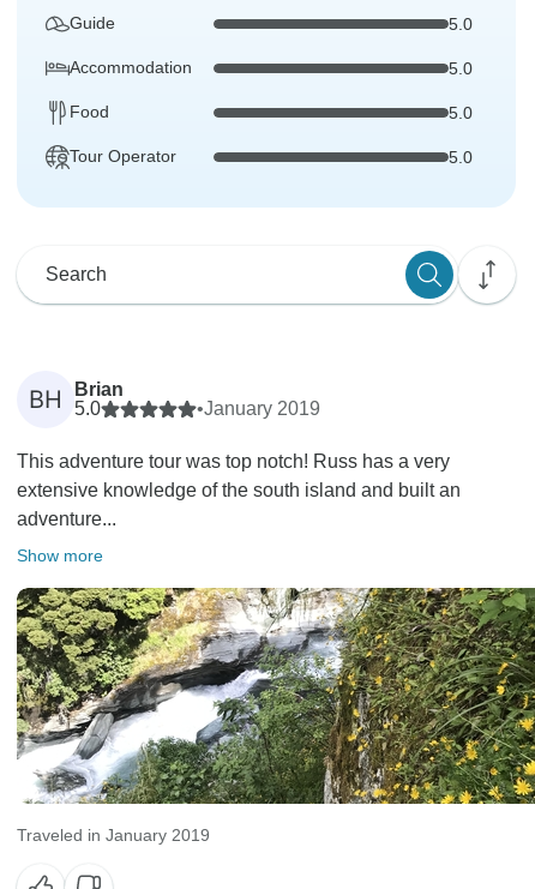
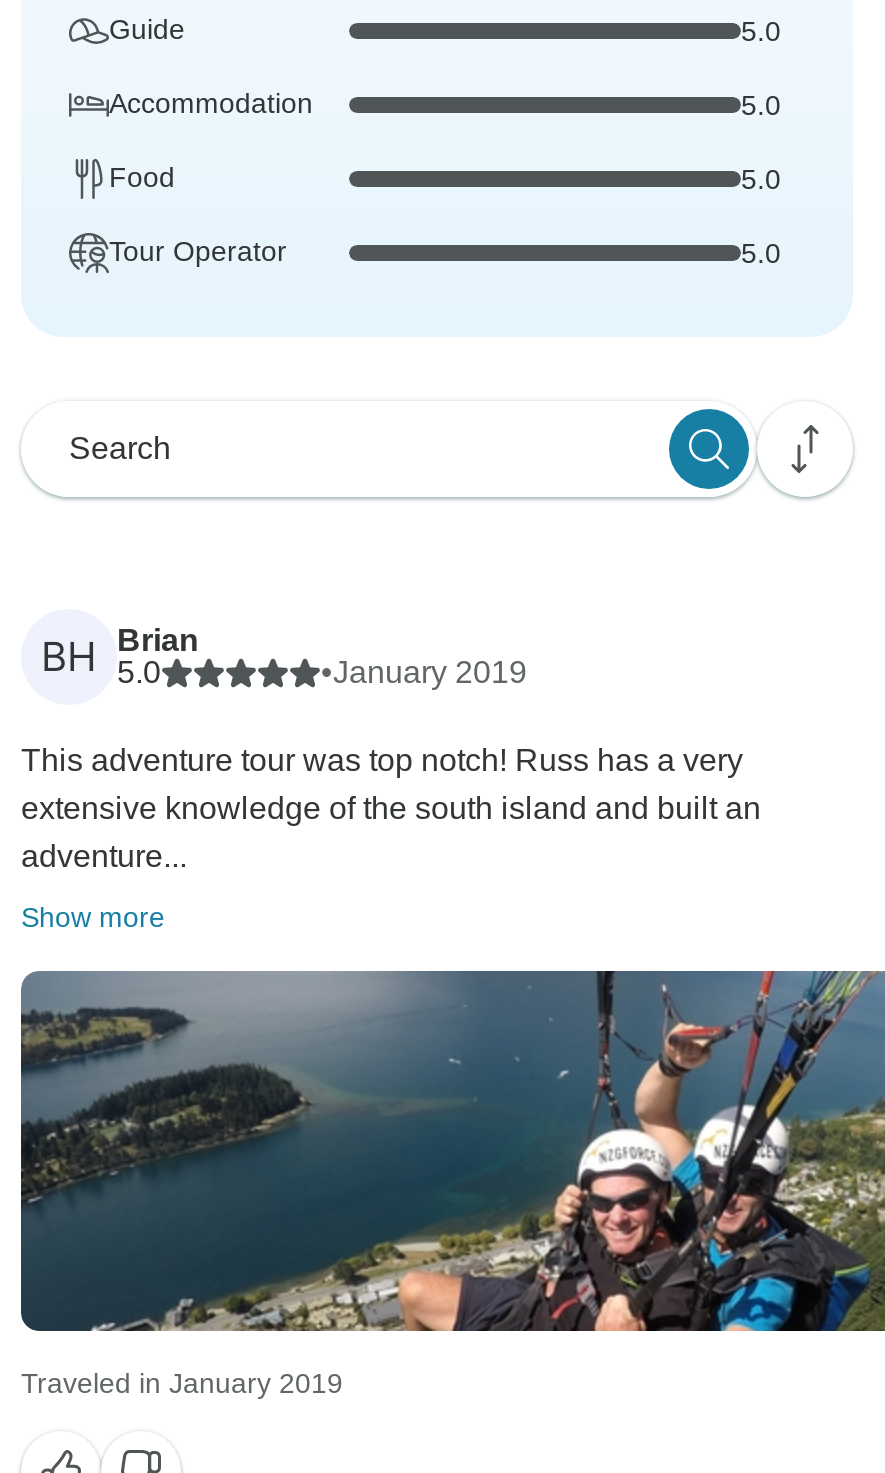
[16,587,531,805] [image] -> [19,969,879,1333] [image]

